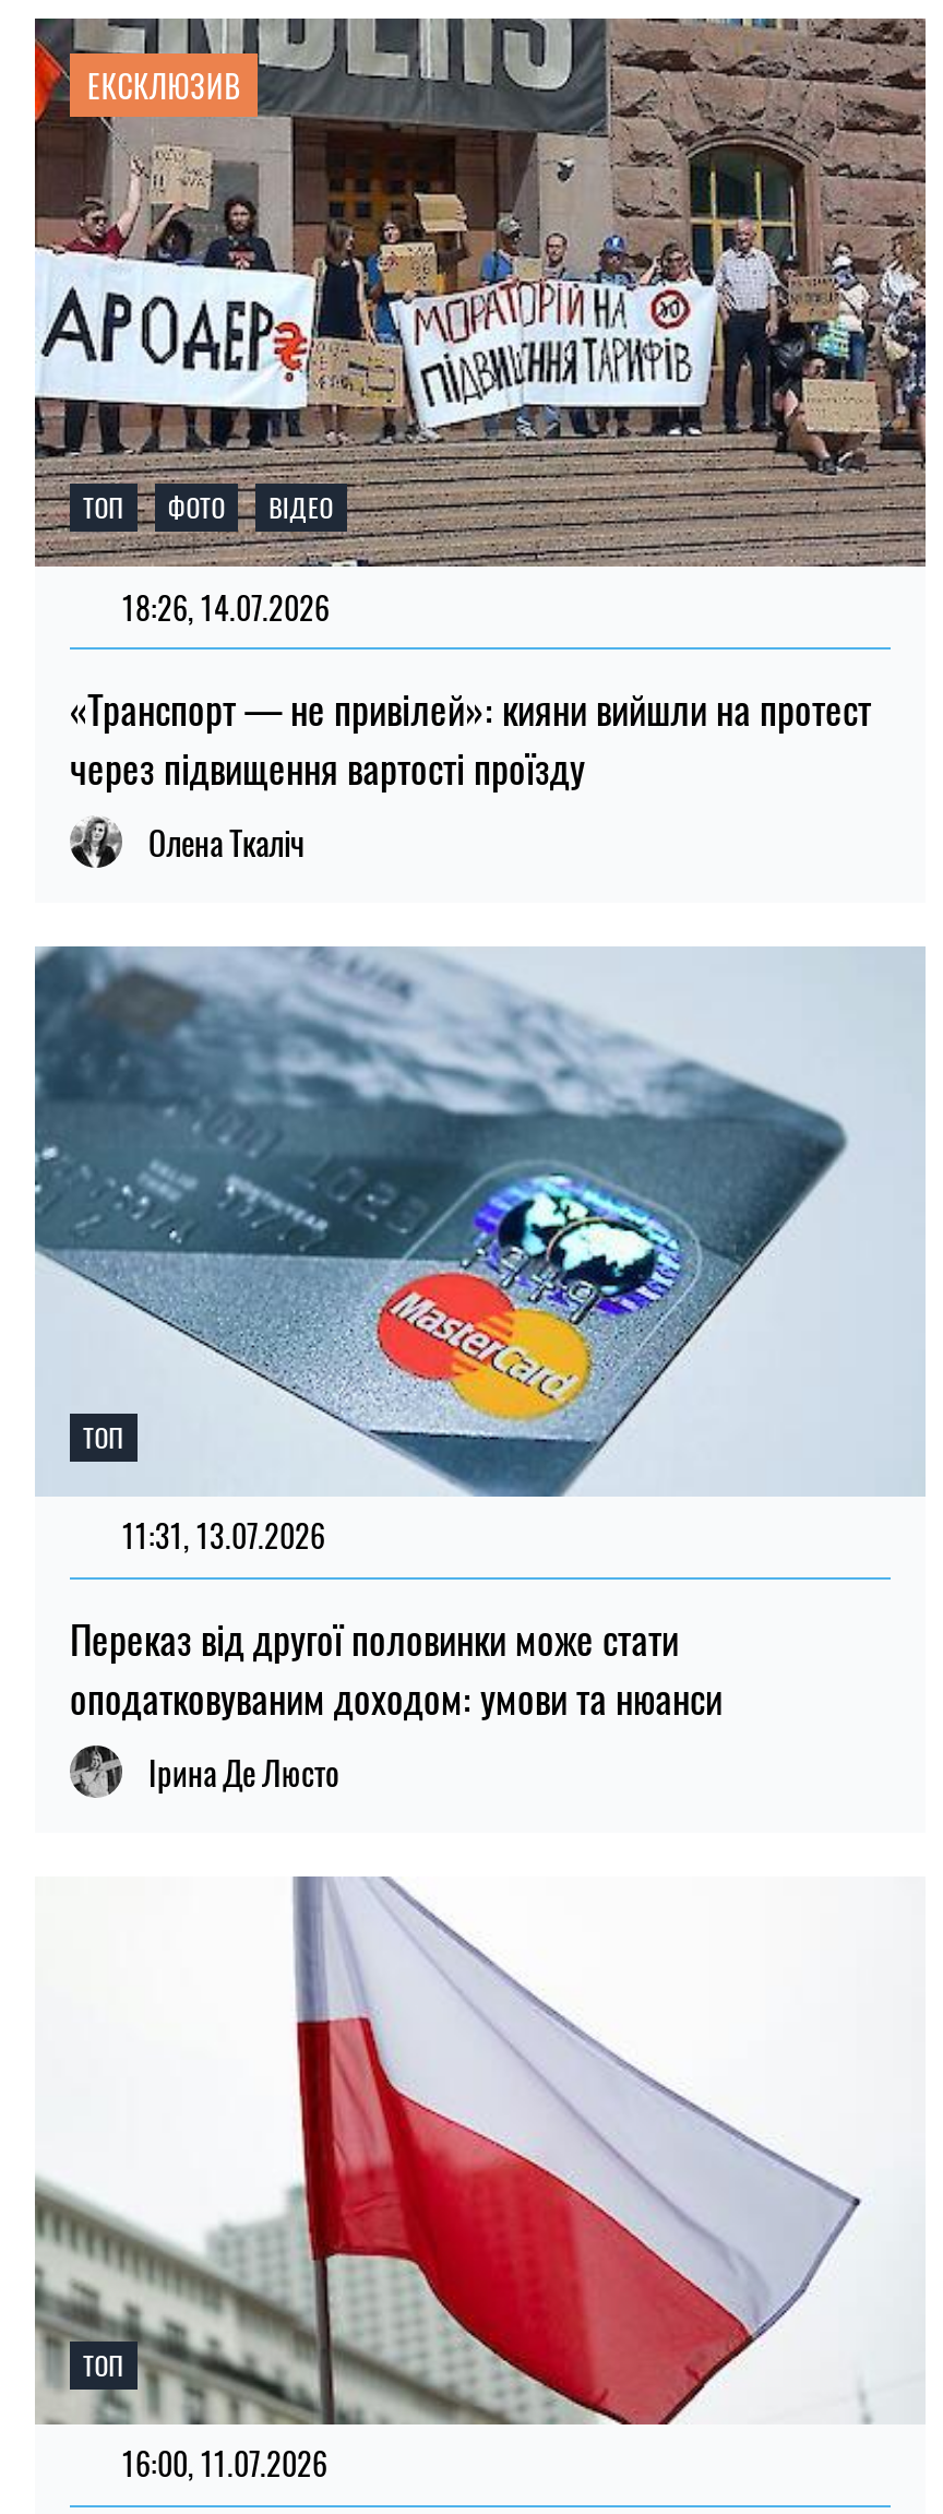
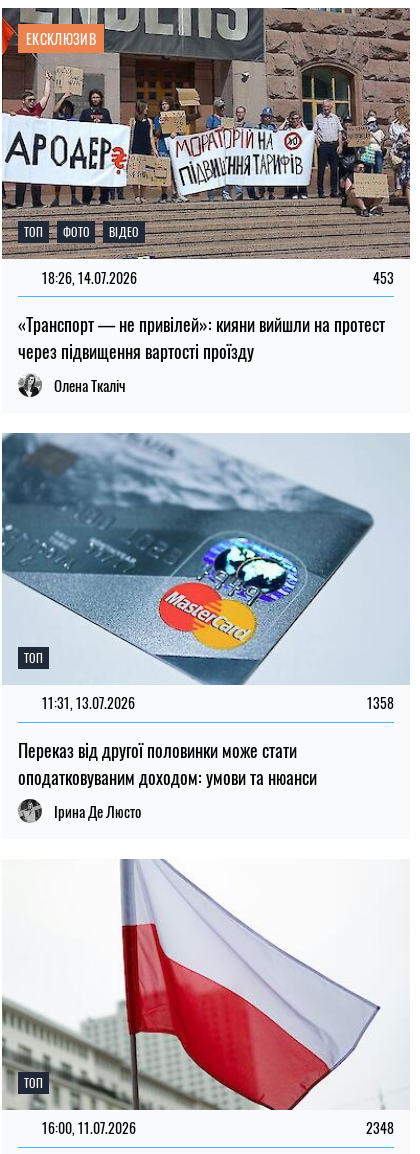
none -> [373,267,394,288] 453
none -> [367,692,394,713] 1358
none -> [366,1117,394,1138] 2348

